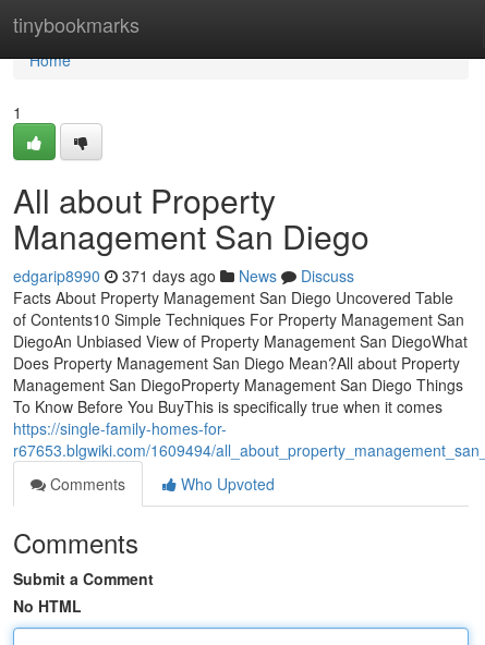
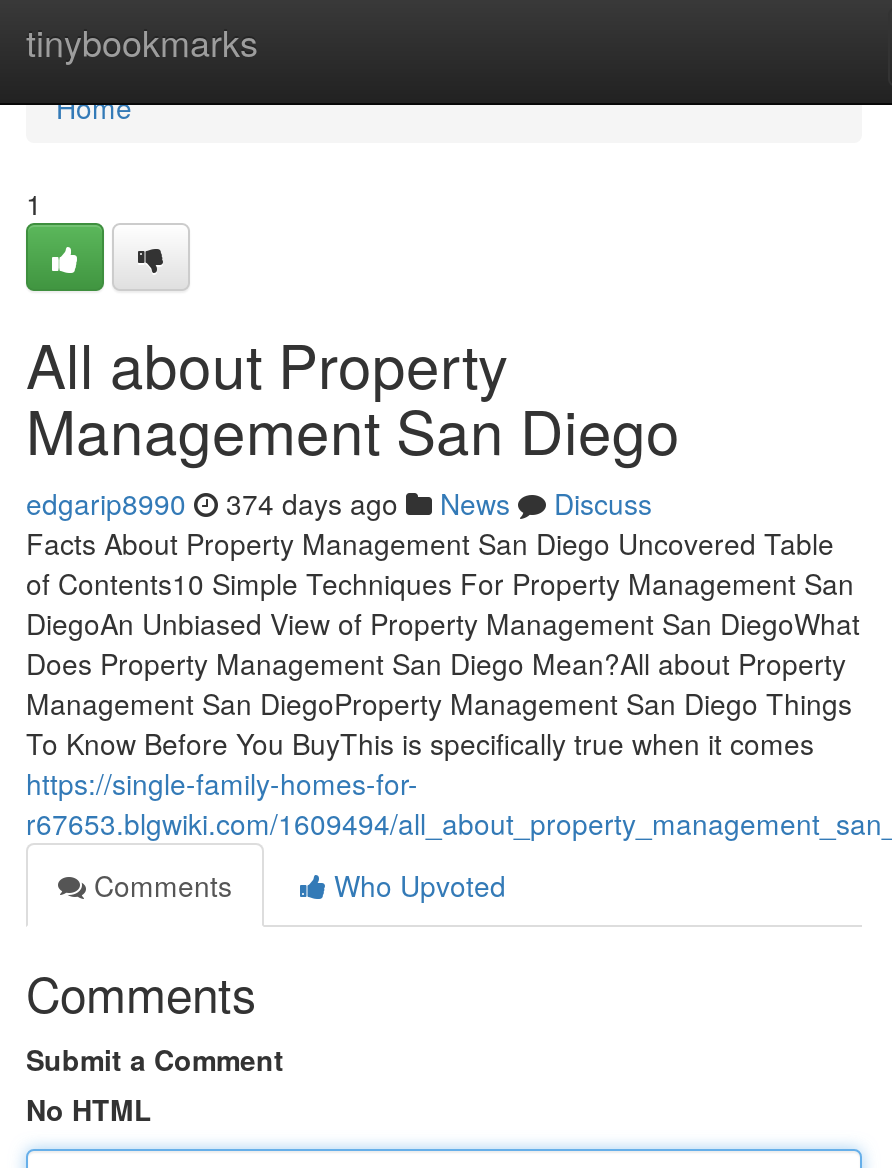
[13,265,354,287] edgarip8990 371 days ago News Discuss -> [26,483,652,523] edgarip8990 374 days ago News Discuss

